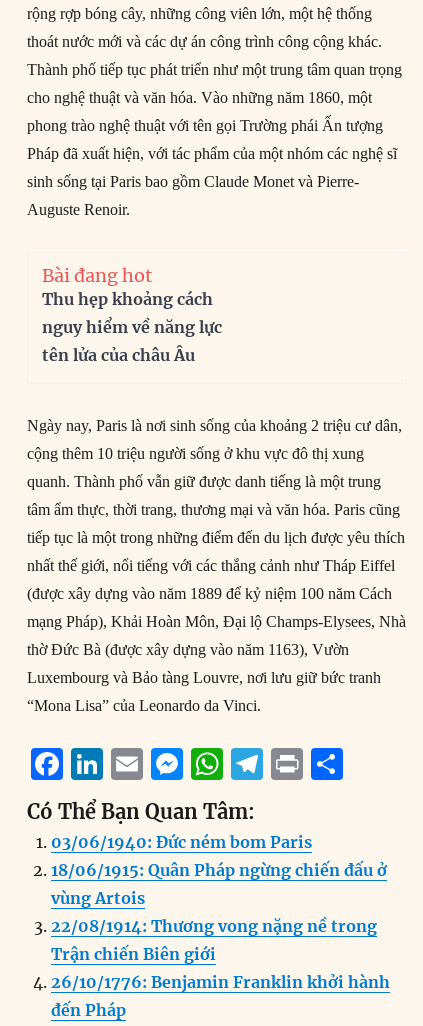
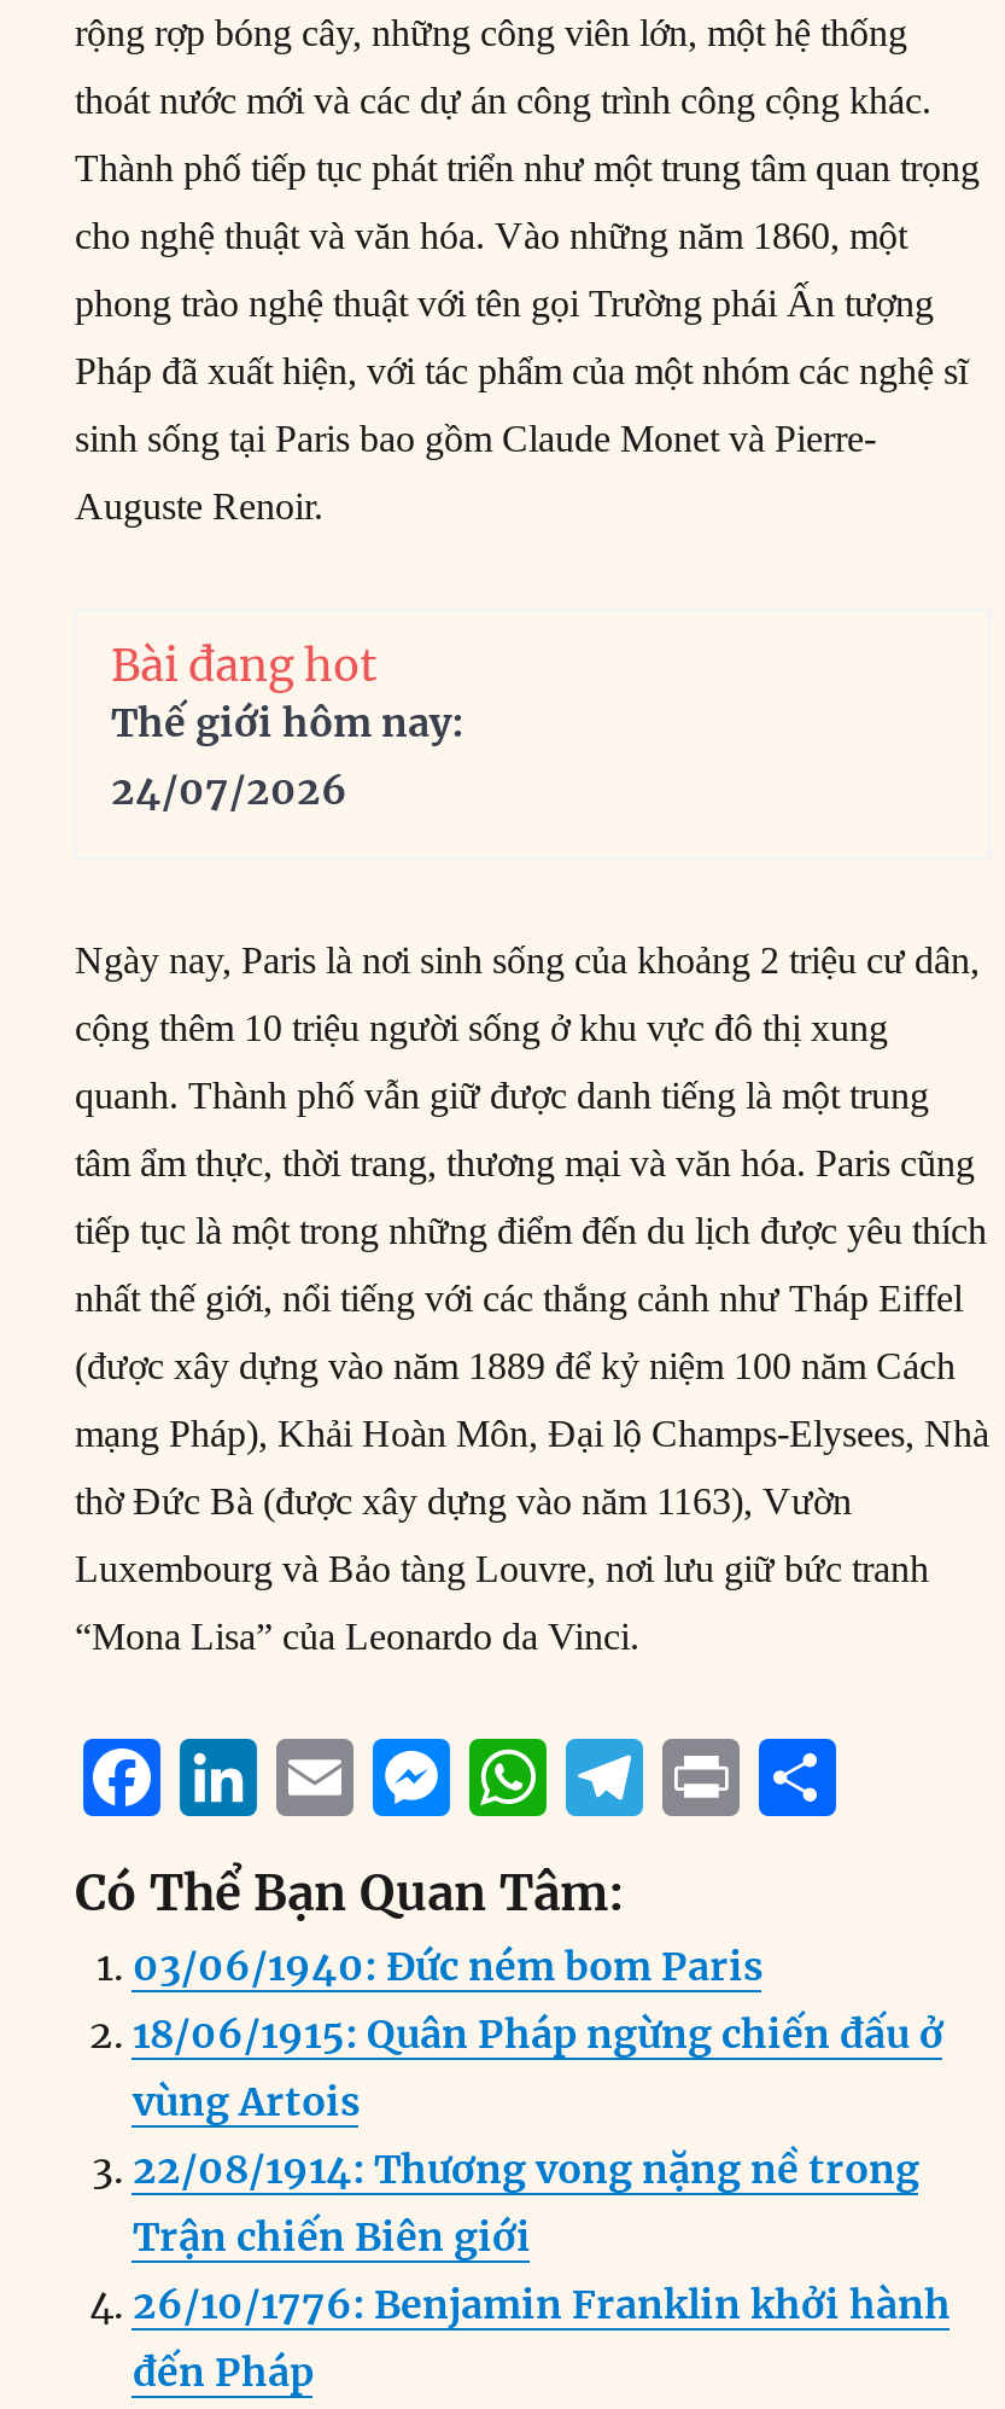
[42,289,222,365] Thu hẹp khoảng cách | nguy hiểm về năng lực | tên lửa của châu Âu -> [111,698,463,814] Thế giới hôm nay: | 24/07/2026

